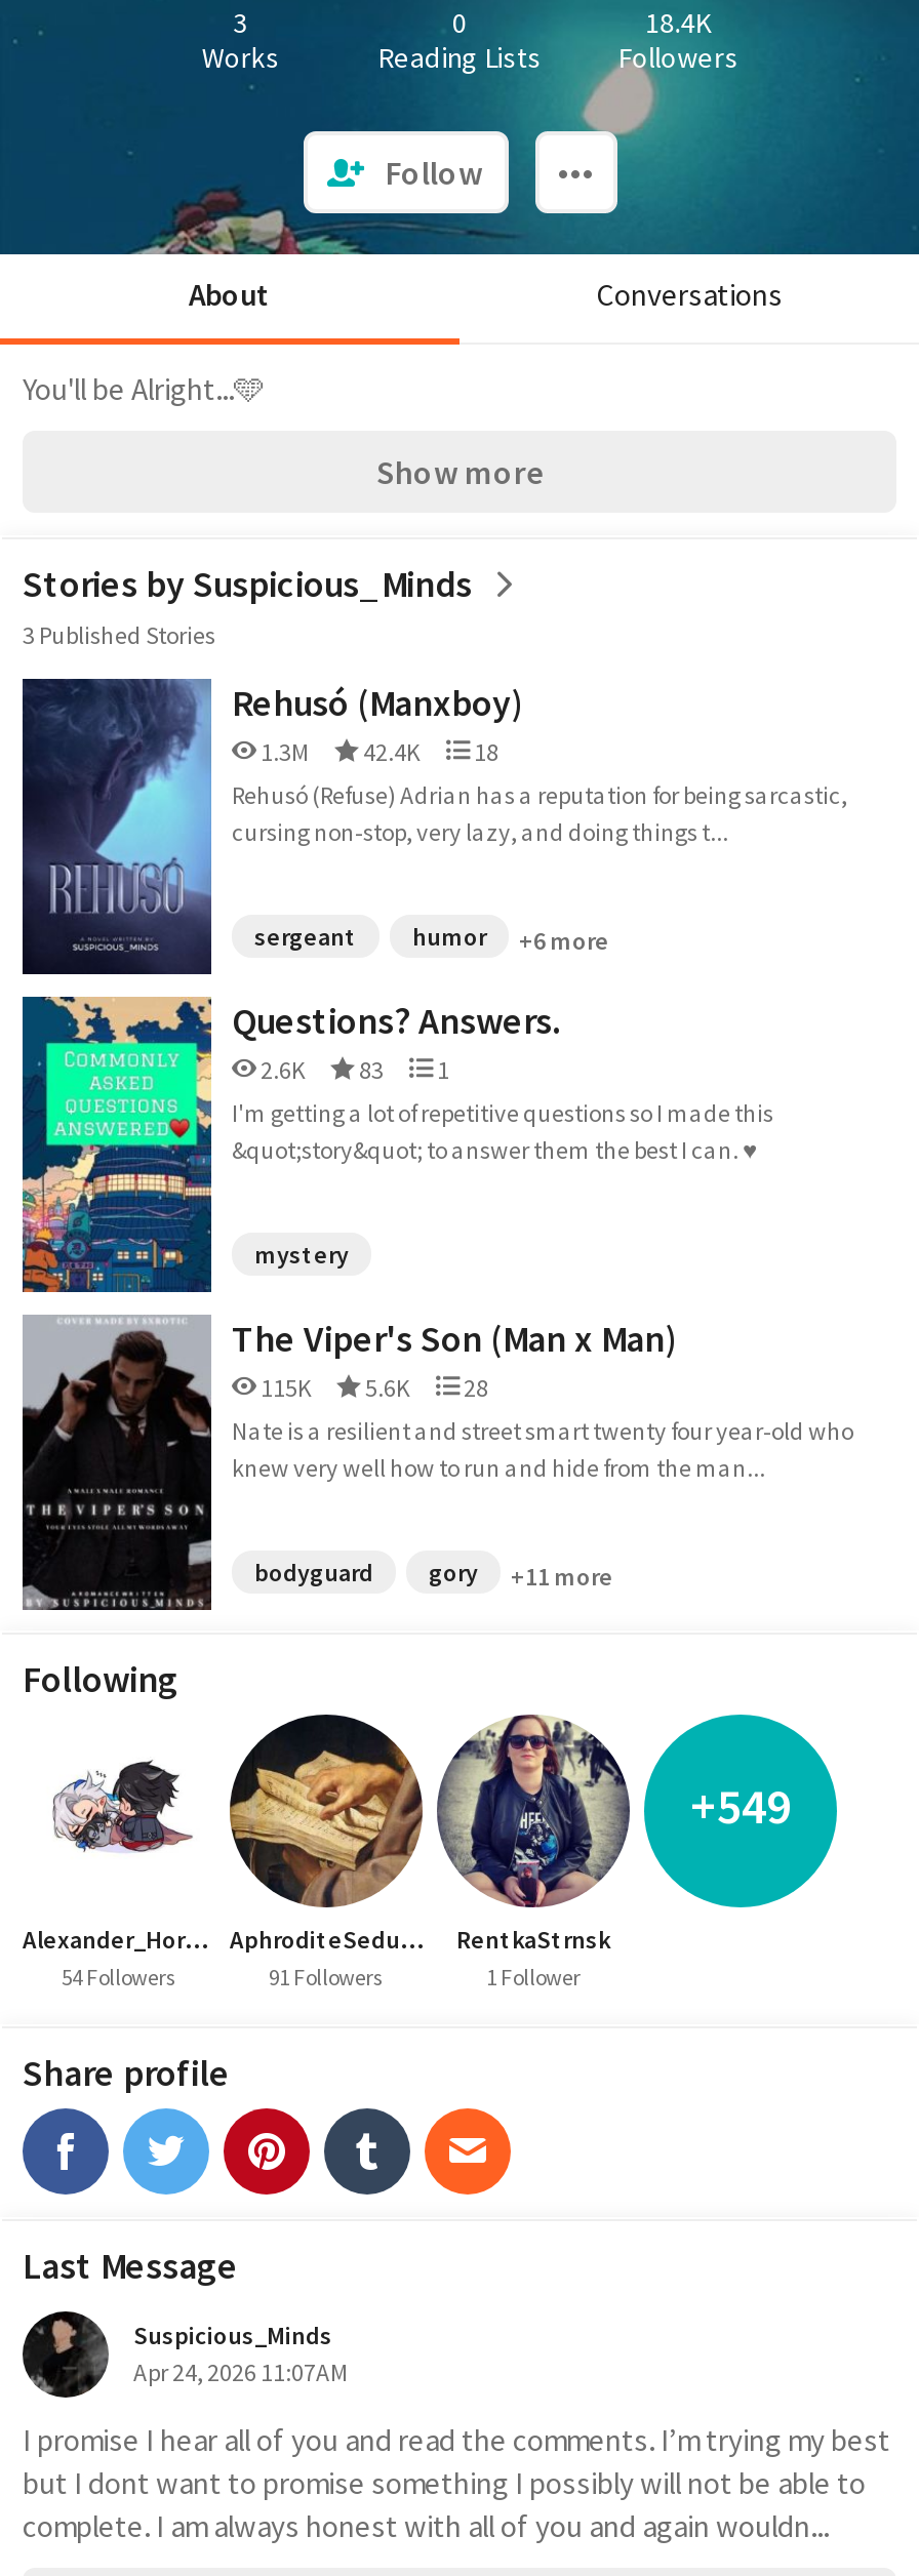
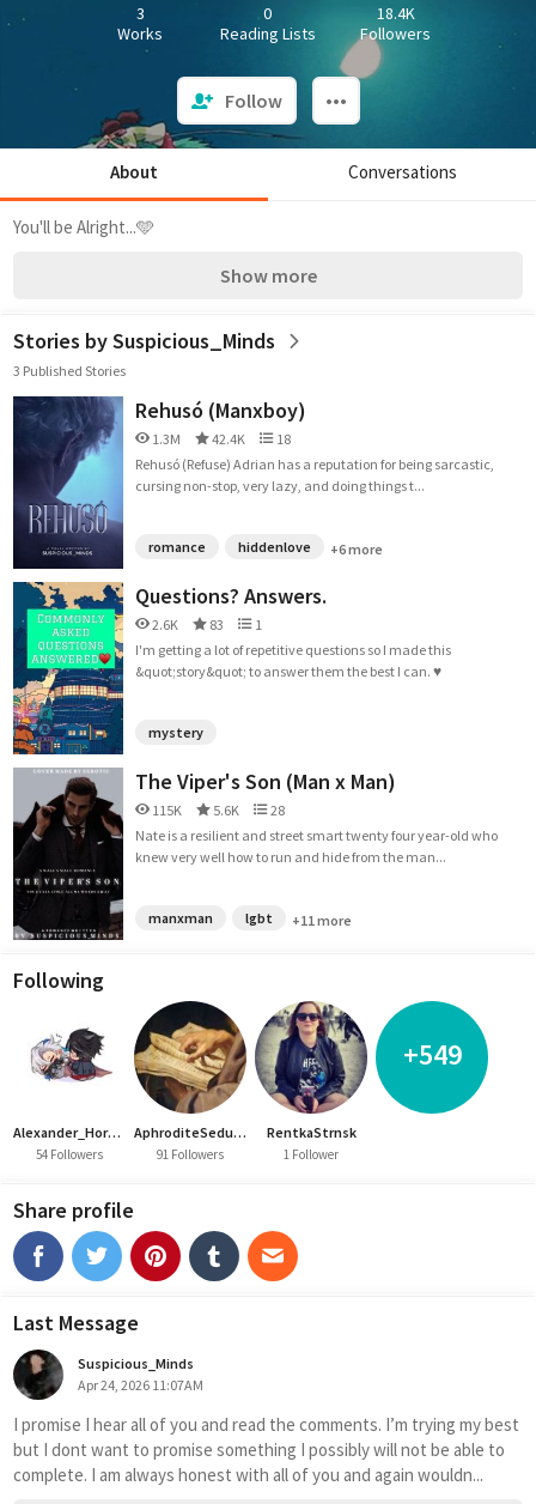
[254,921,486,952] sergeant | humor -> [148,538,311,556] romance | hiddenlove
[254,1557,478,1587] bodyguard | gory -> [148,909,273,927] manxman | lgbt

